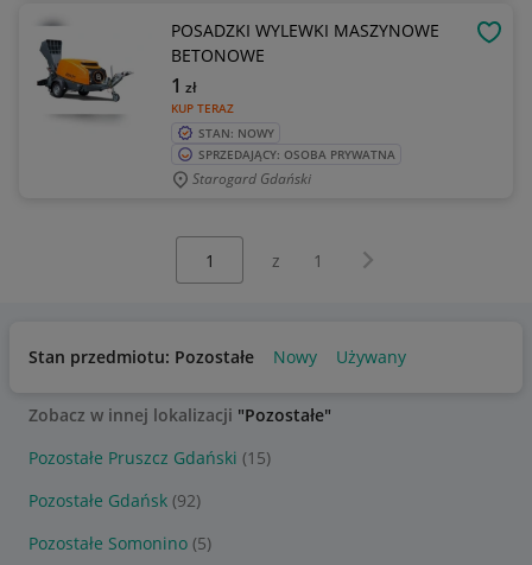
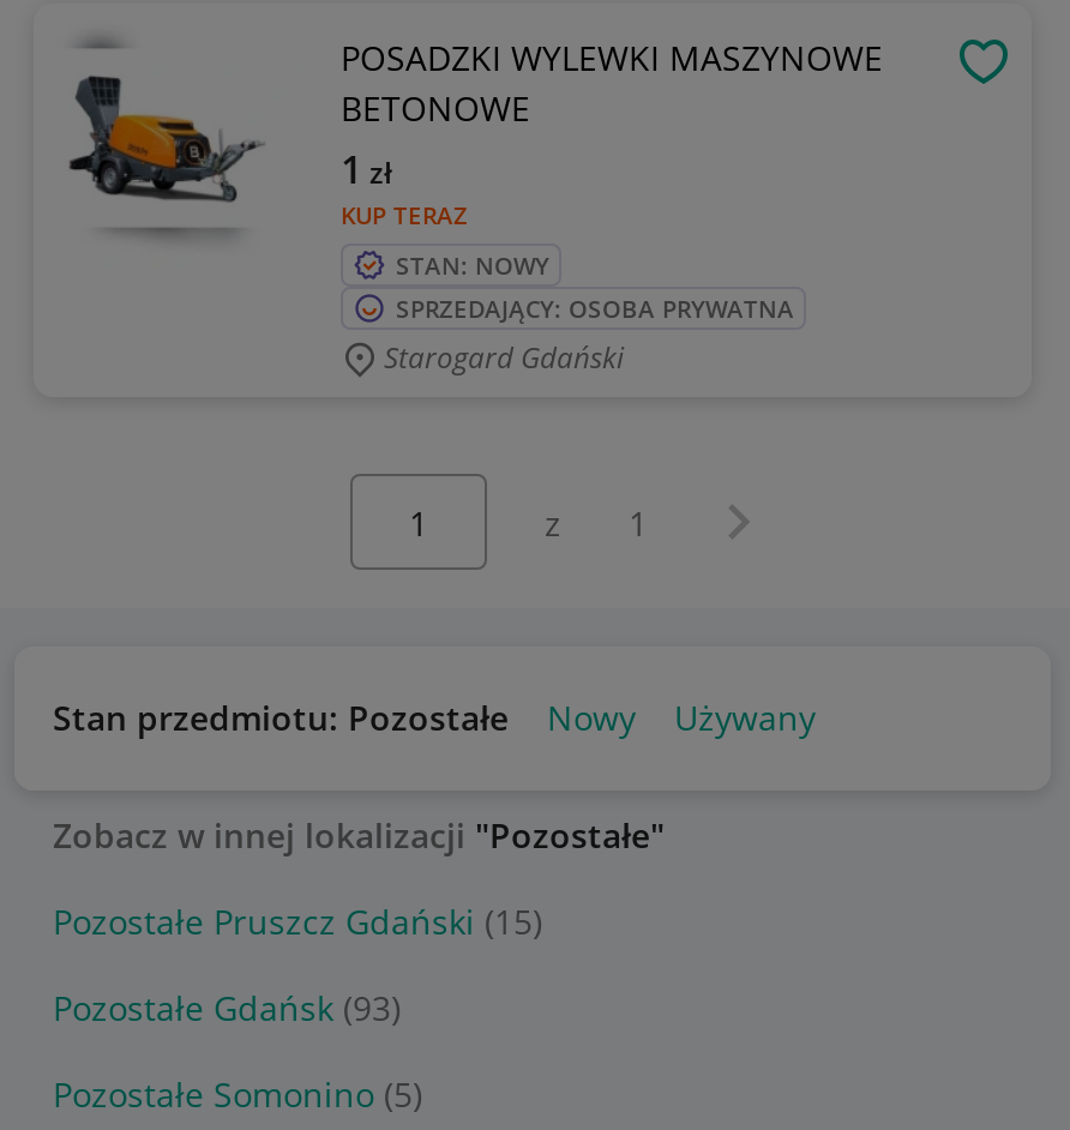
[28,489,201,512] Pozostałe Gdańsk (92) -> [53,985,401,1030] Pozostałe Gdańsk (93)

